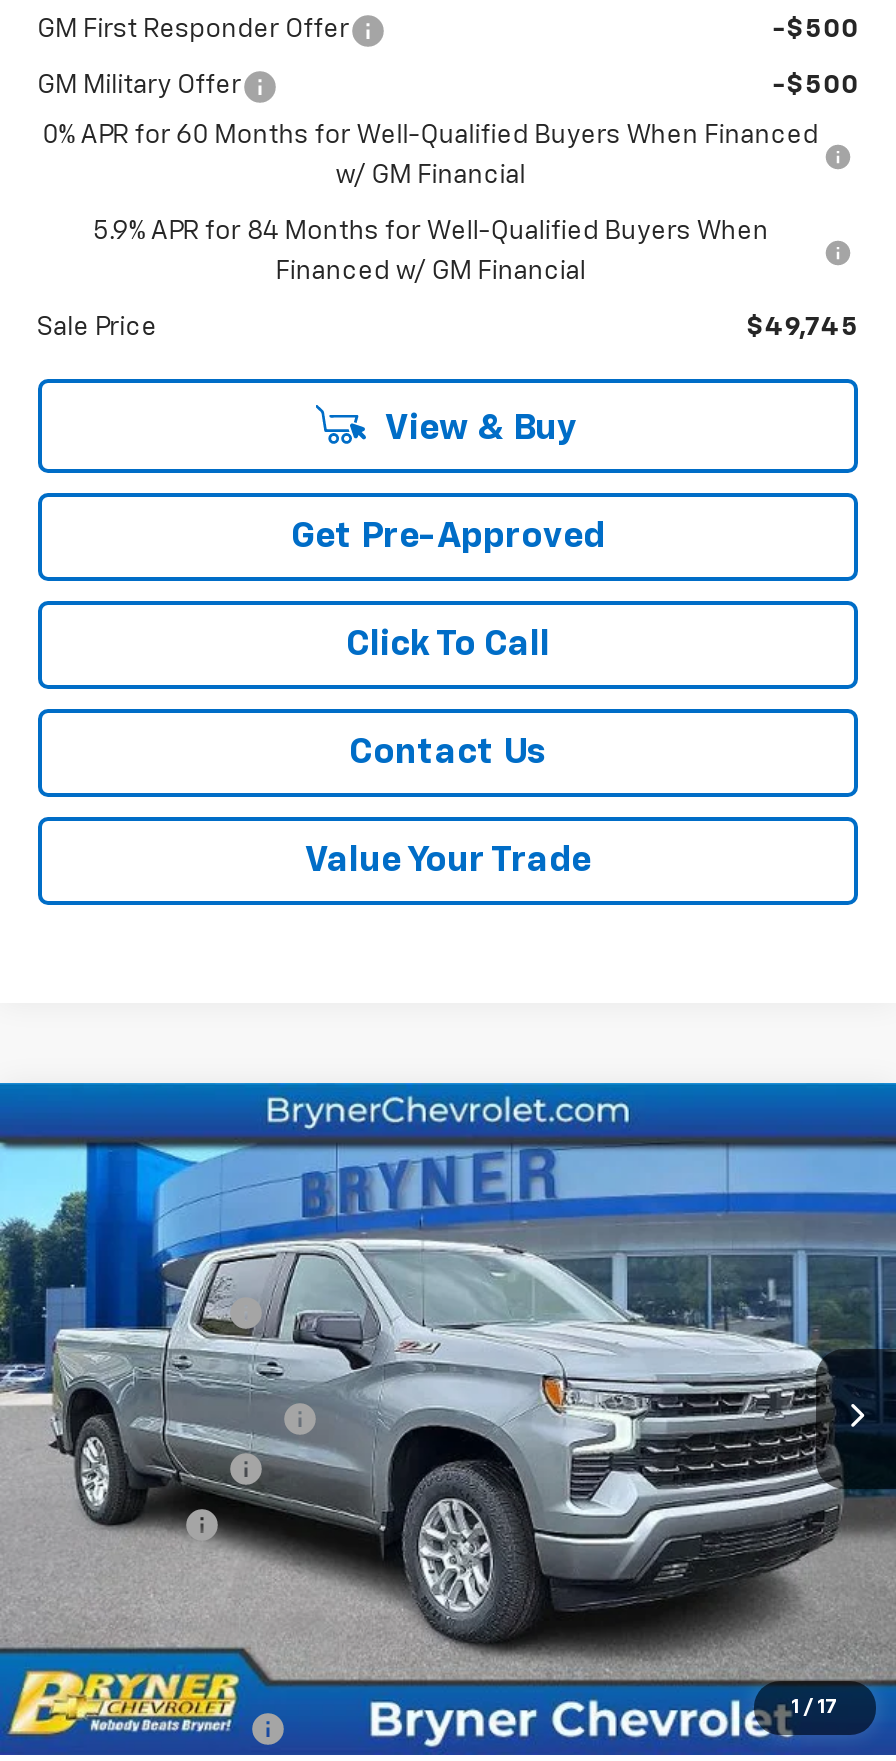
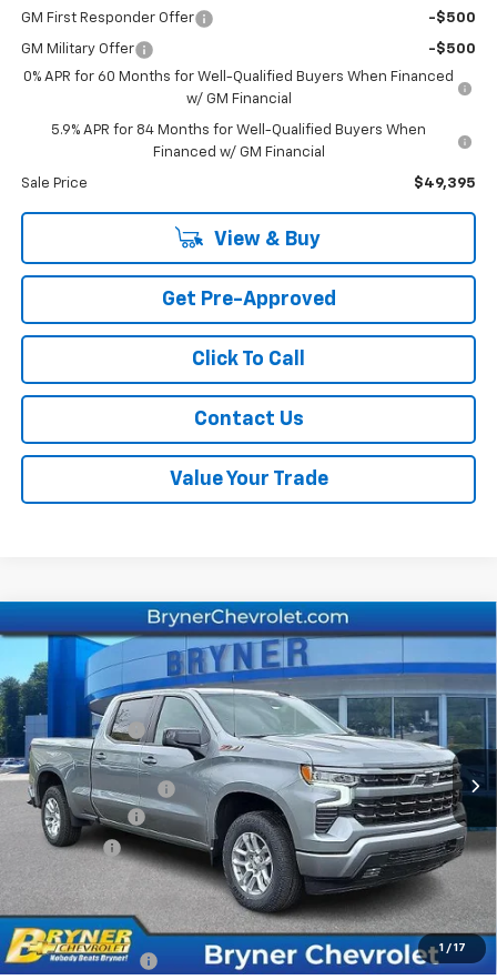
[747,315,859,341] $49,745 -> [414,176,476,191] $49,395

